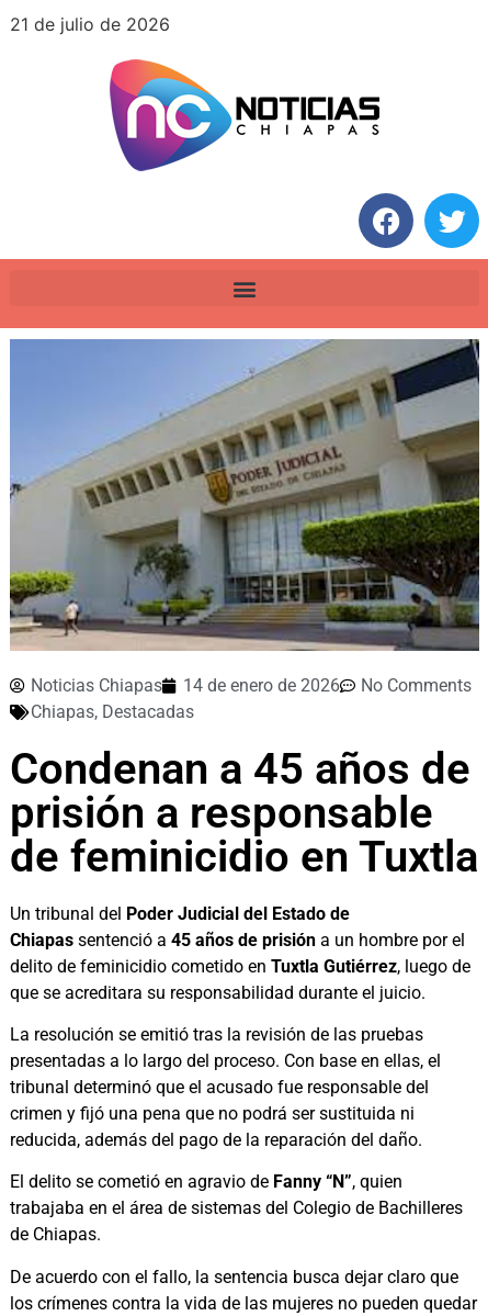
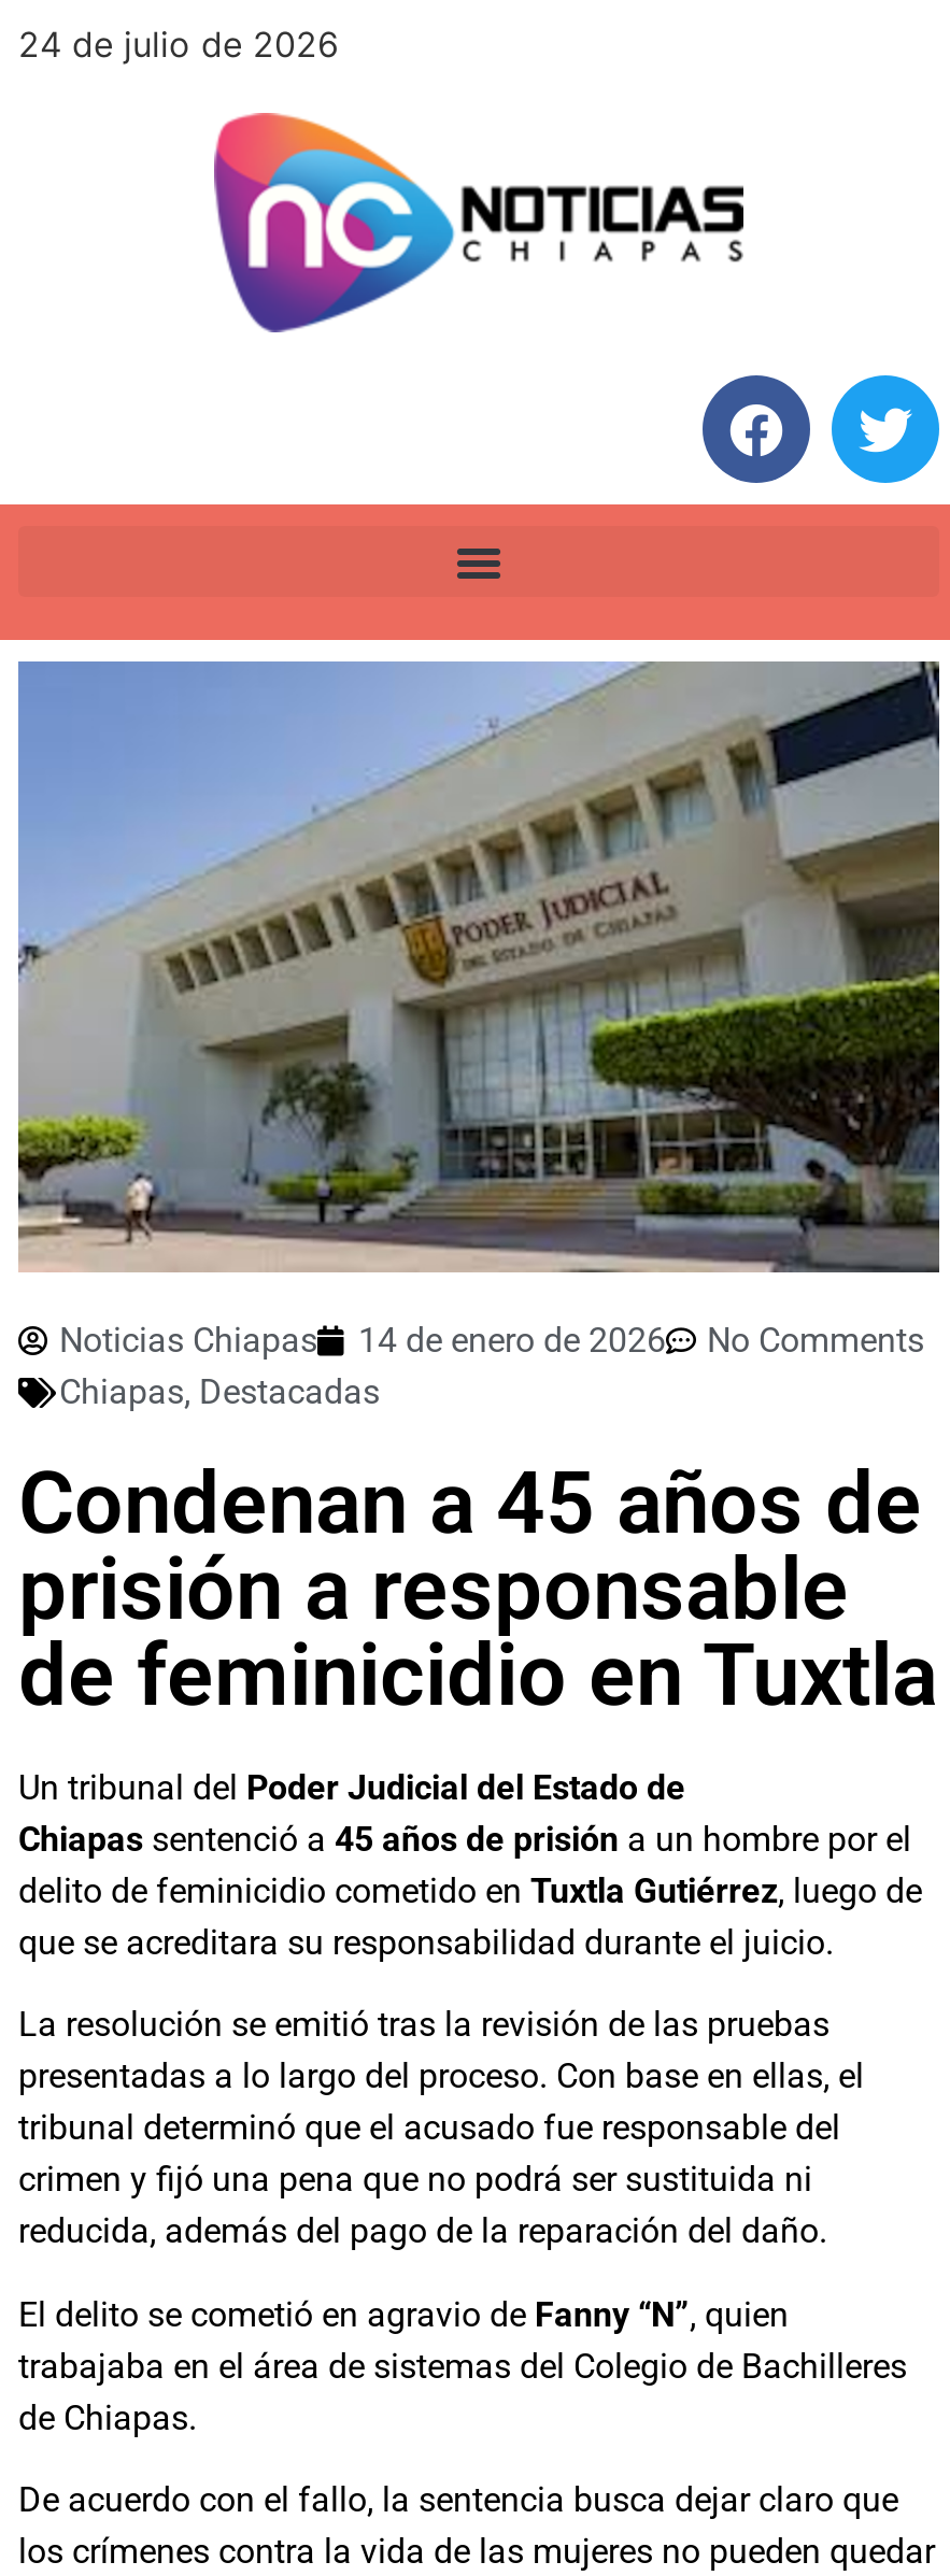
[10,13,170,35] 21 de julio de 2026 -> [18,23,339,66] 24 de julio de 2026

